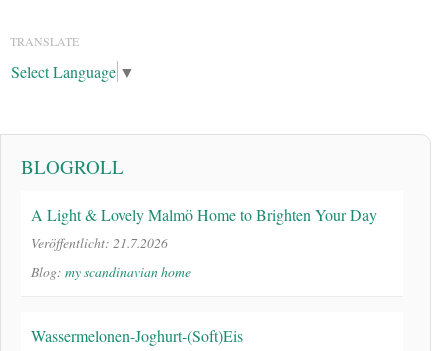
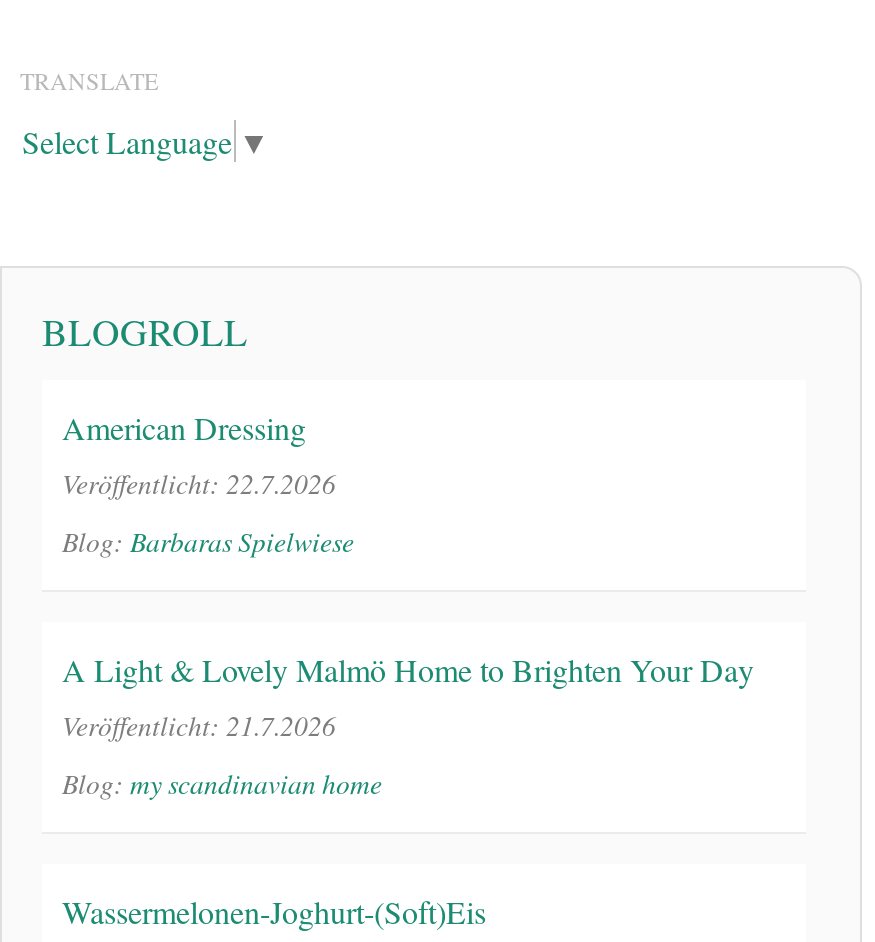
none -> [62,405,354,559] American Dressing | Veröffentlicht: 22.7.2026 | Blog: Barbaras Spielwiese

